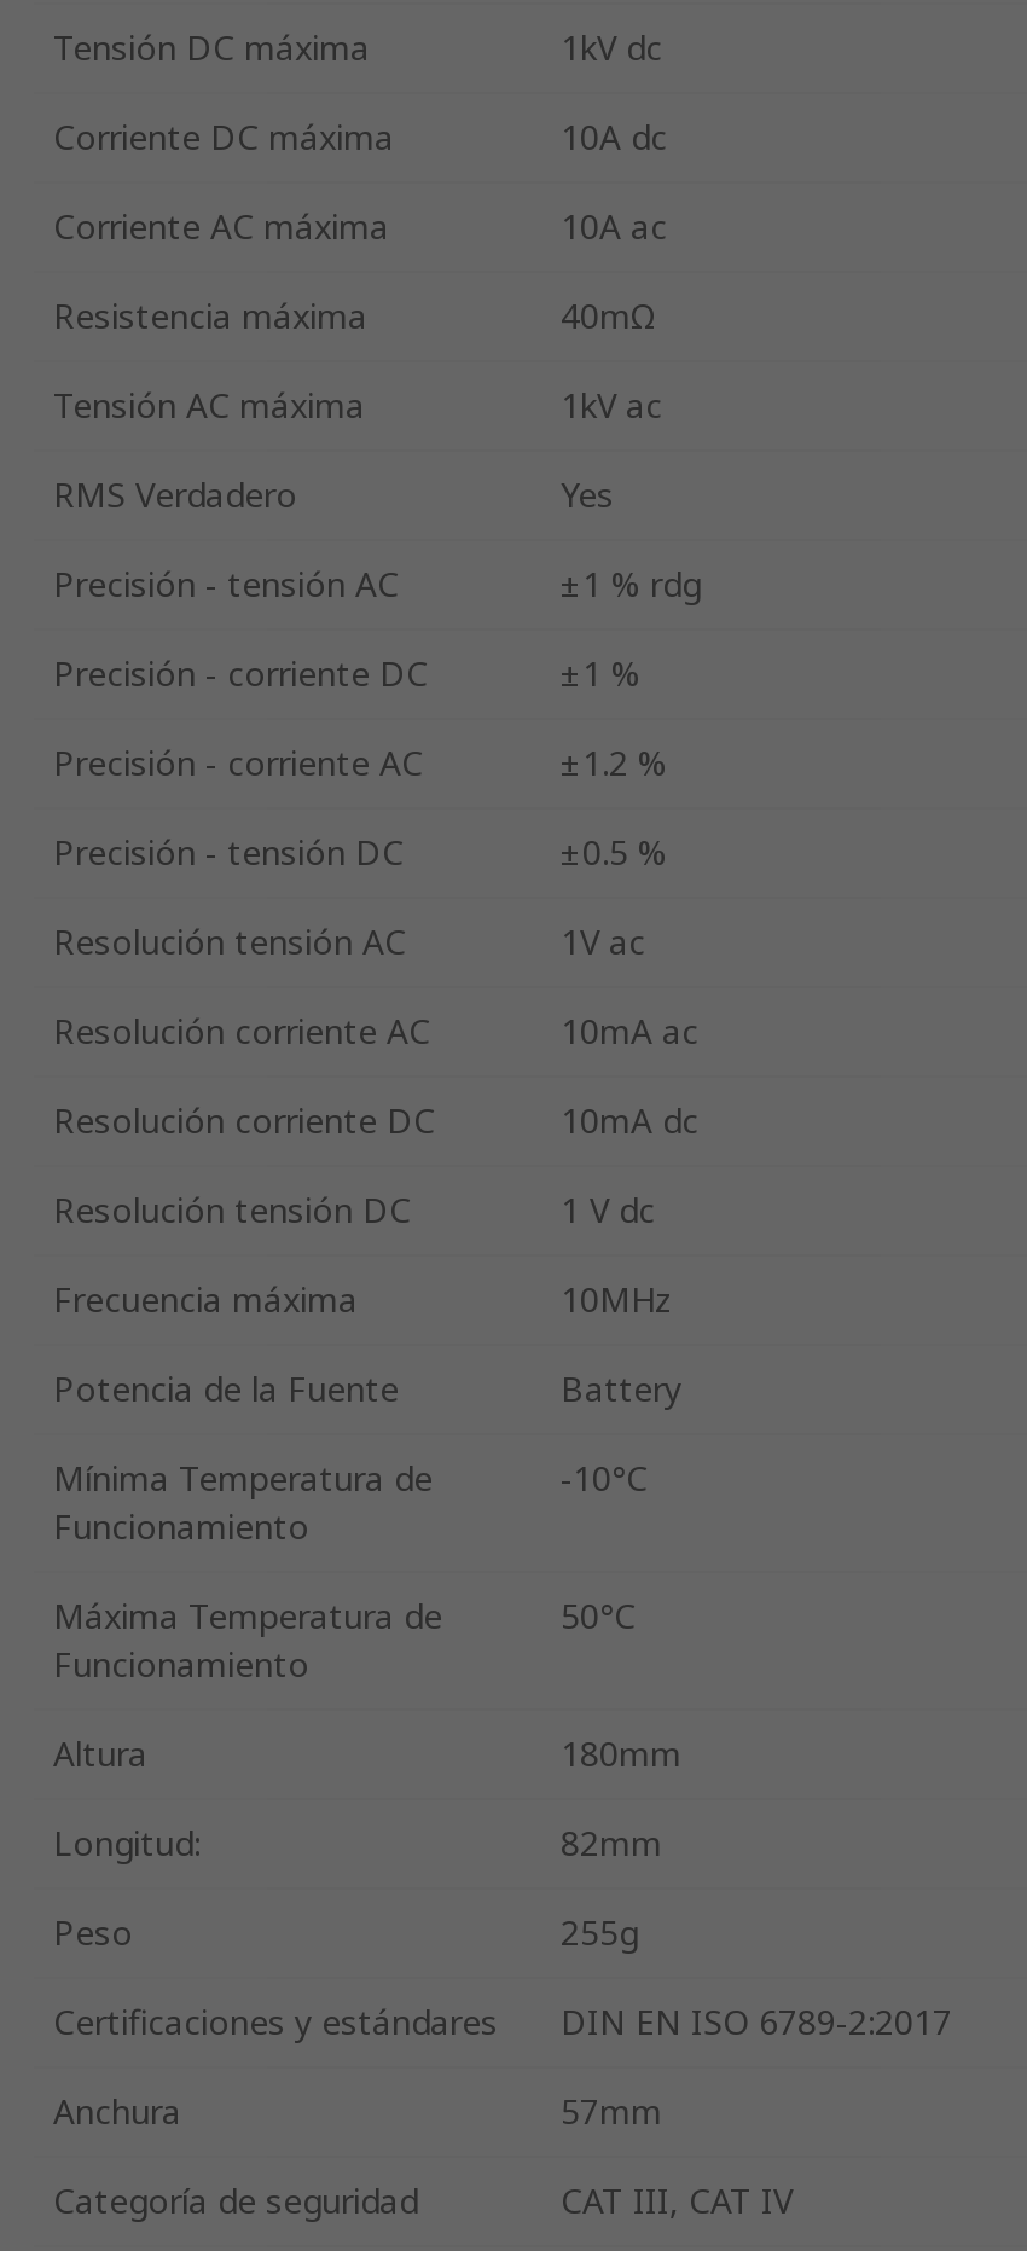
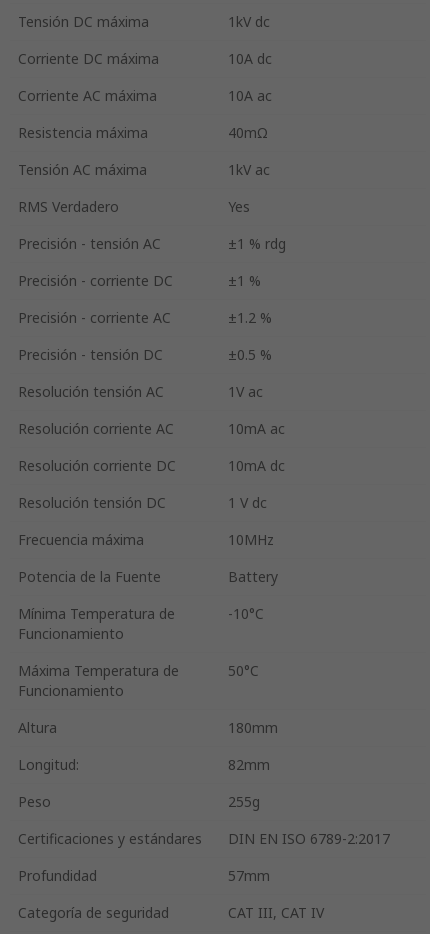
[53,2087,181,2133] Anchura -> [18,866,97,885] Profundidad

